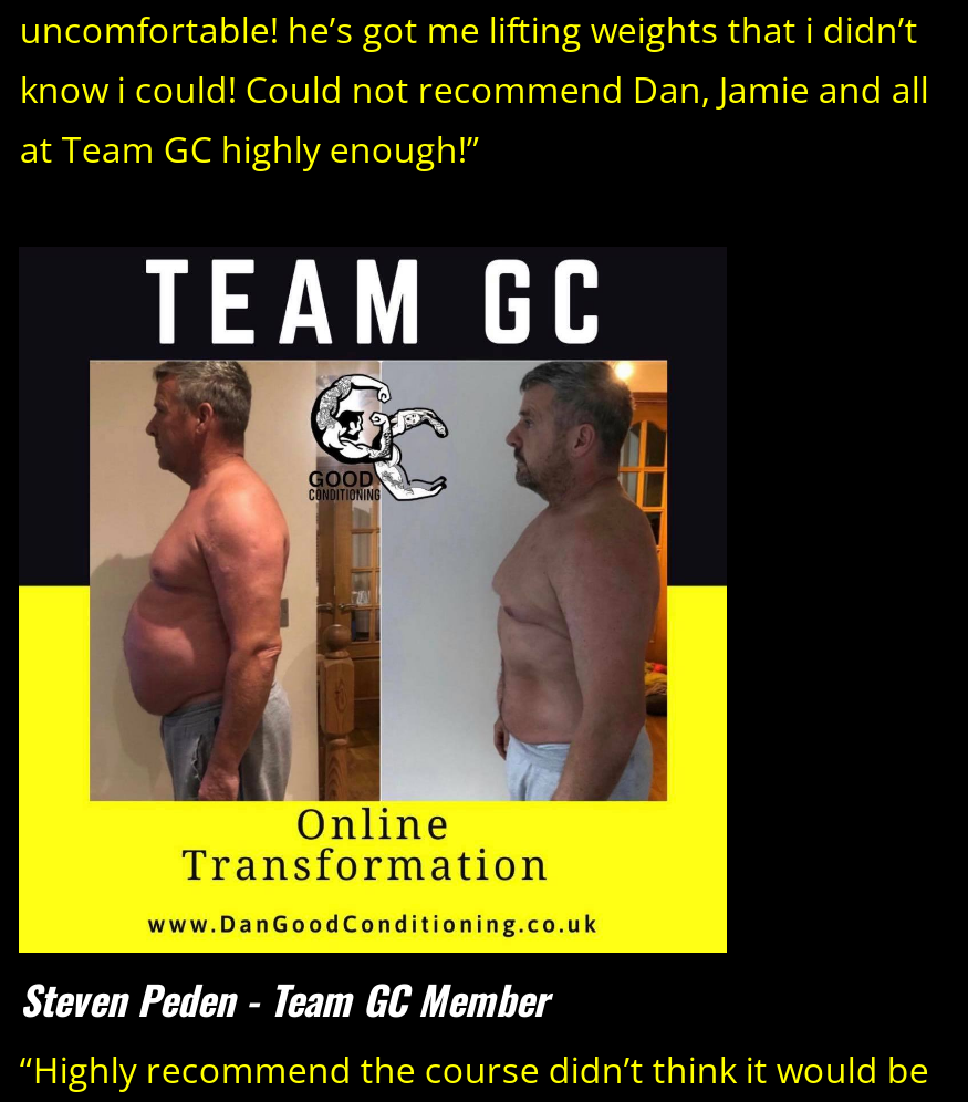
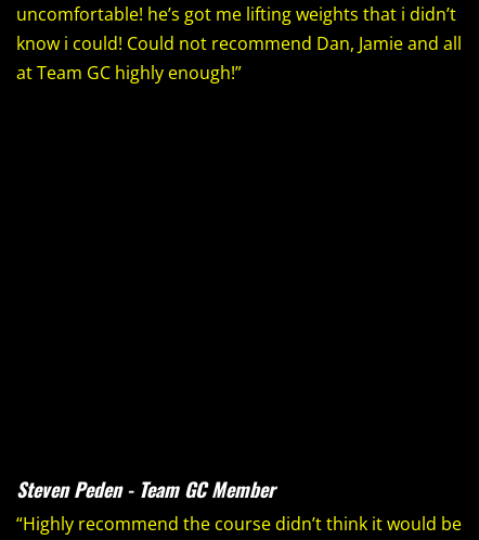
[17,257,729,956] [image] -> none

